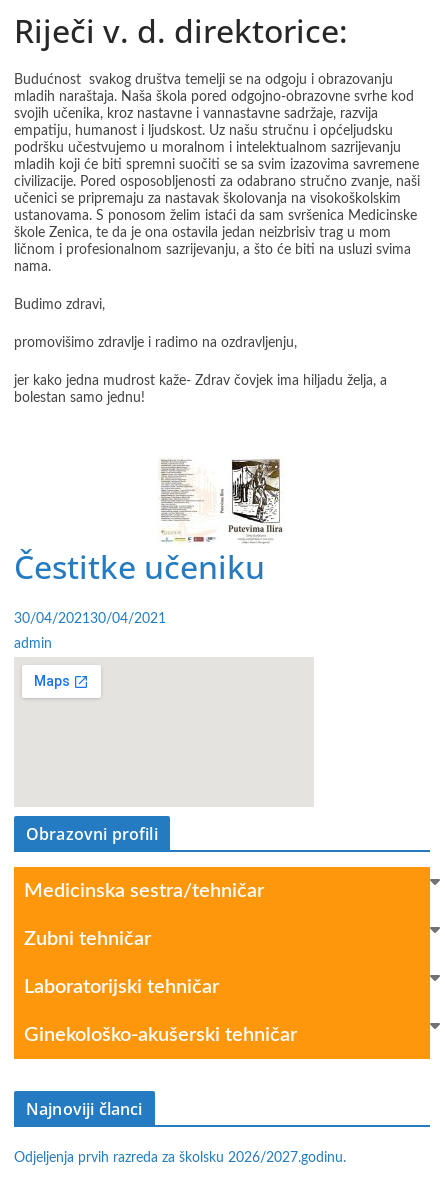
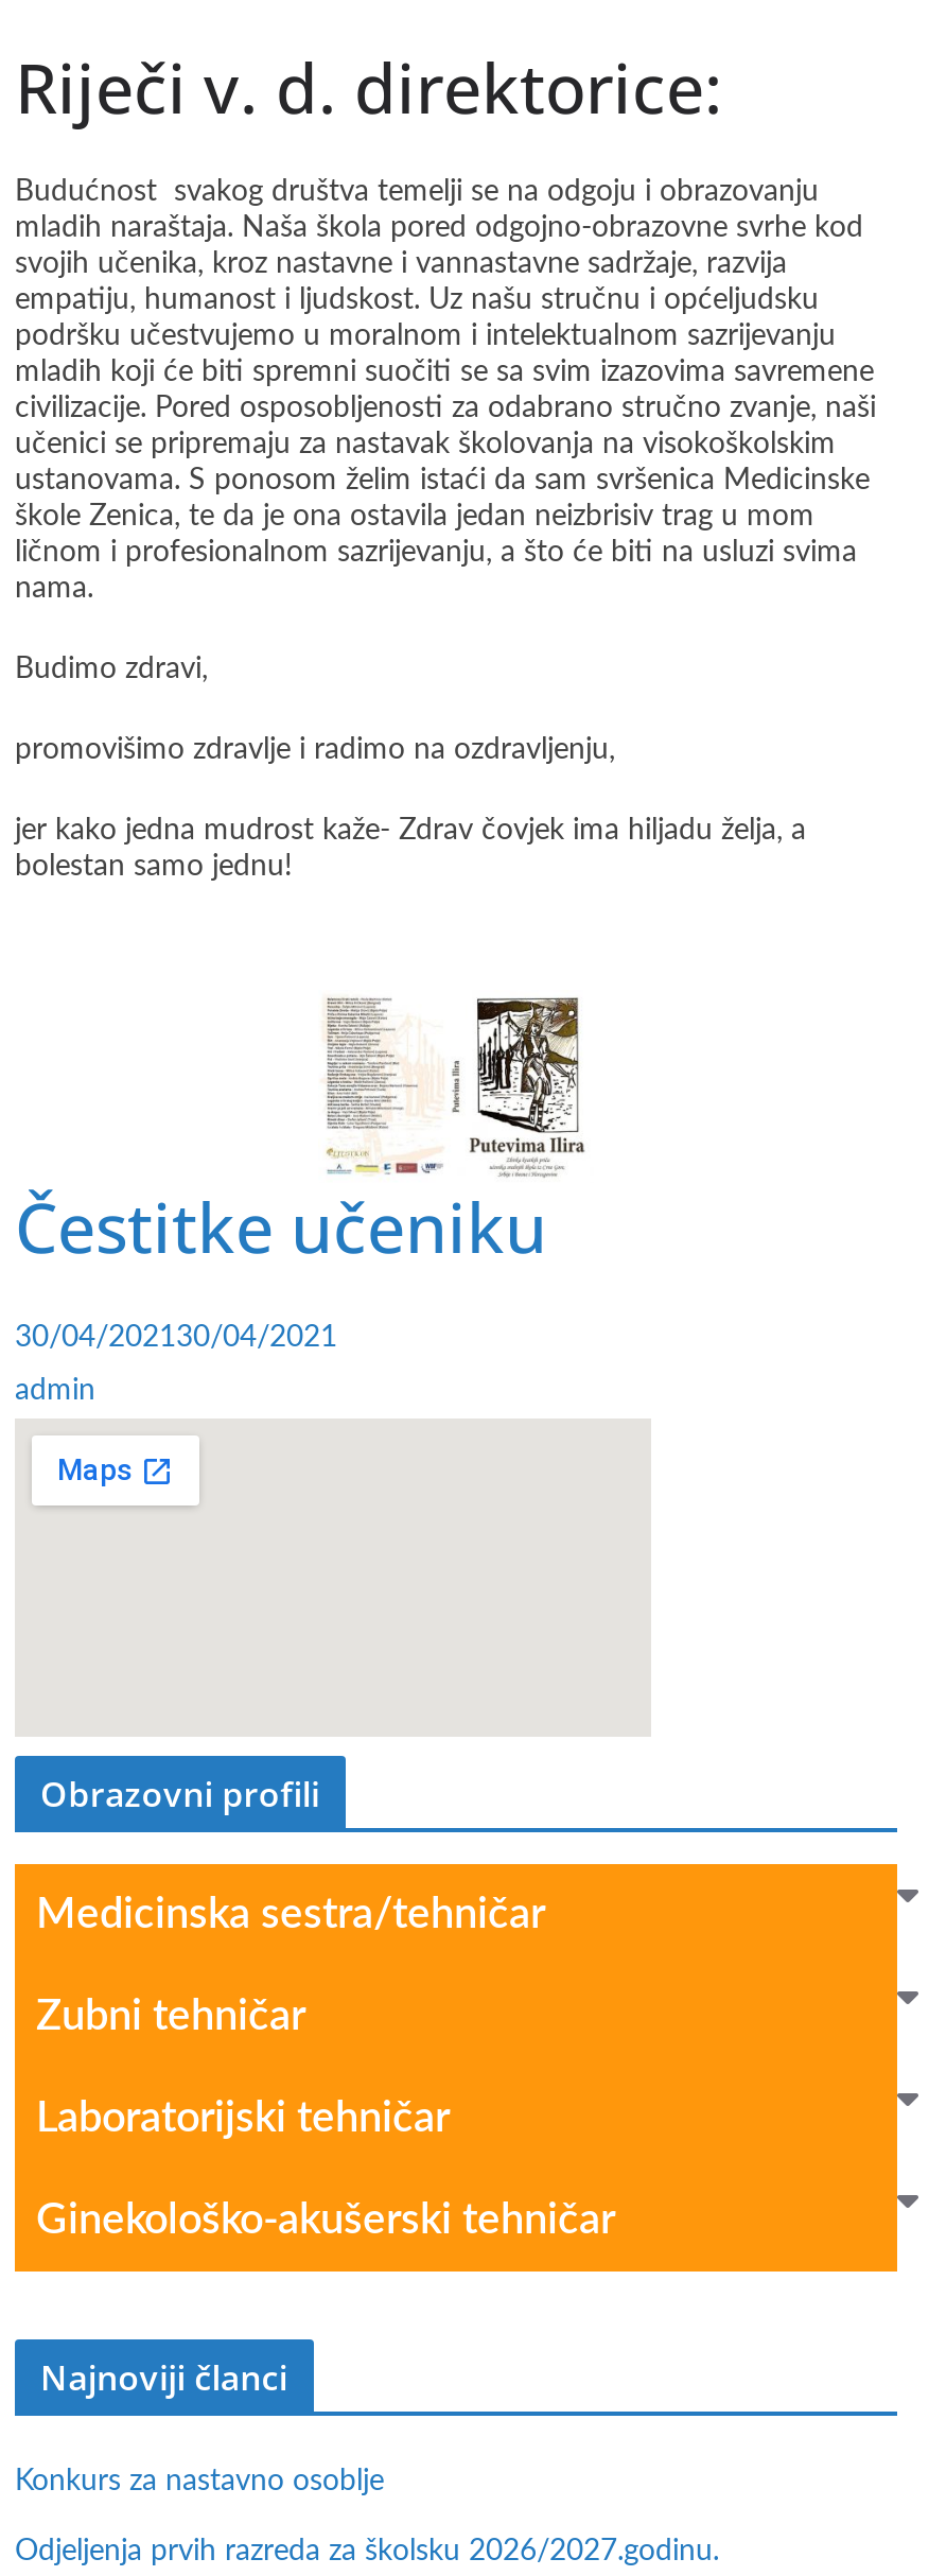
none -> [15,2466,384,2496] Konkurs za nastavno osoblje

